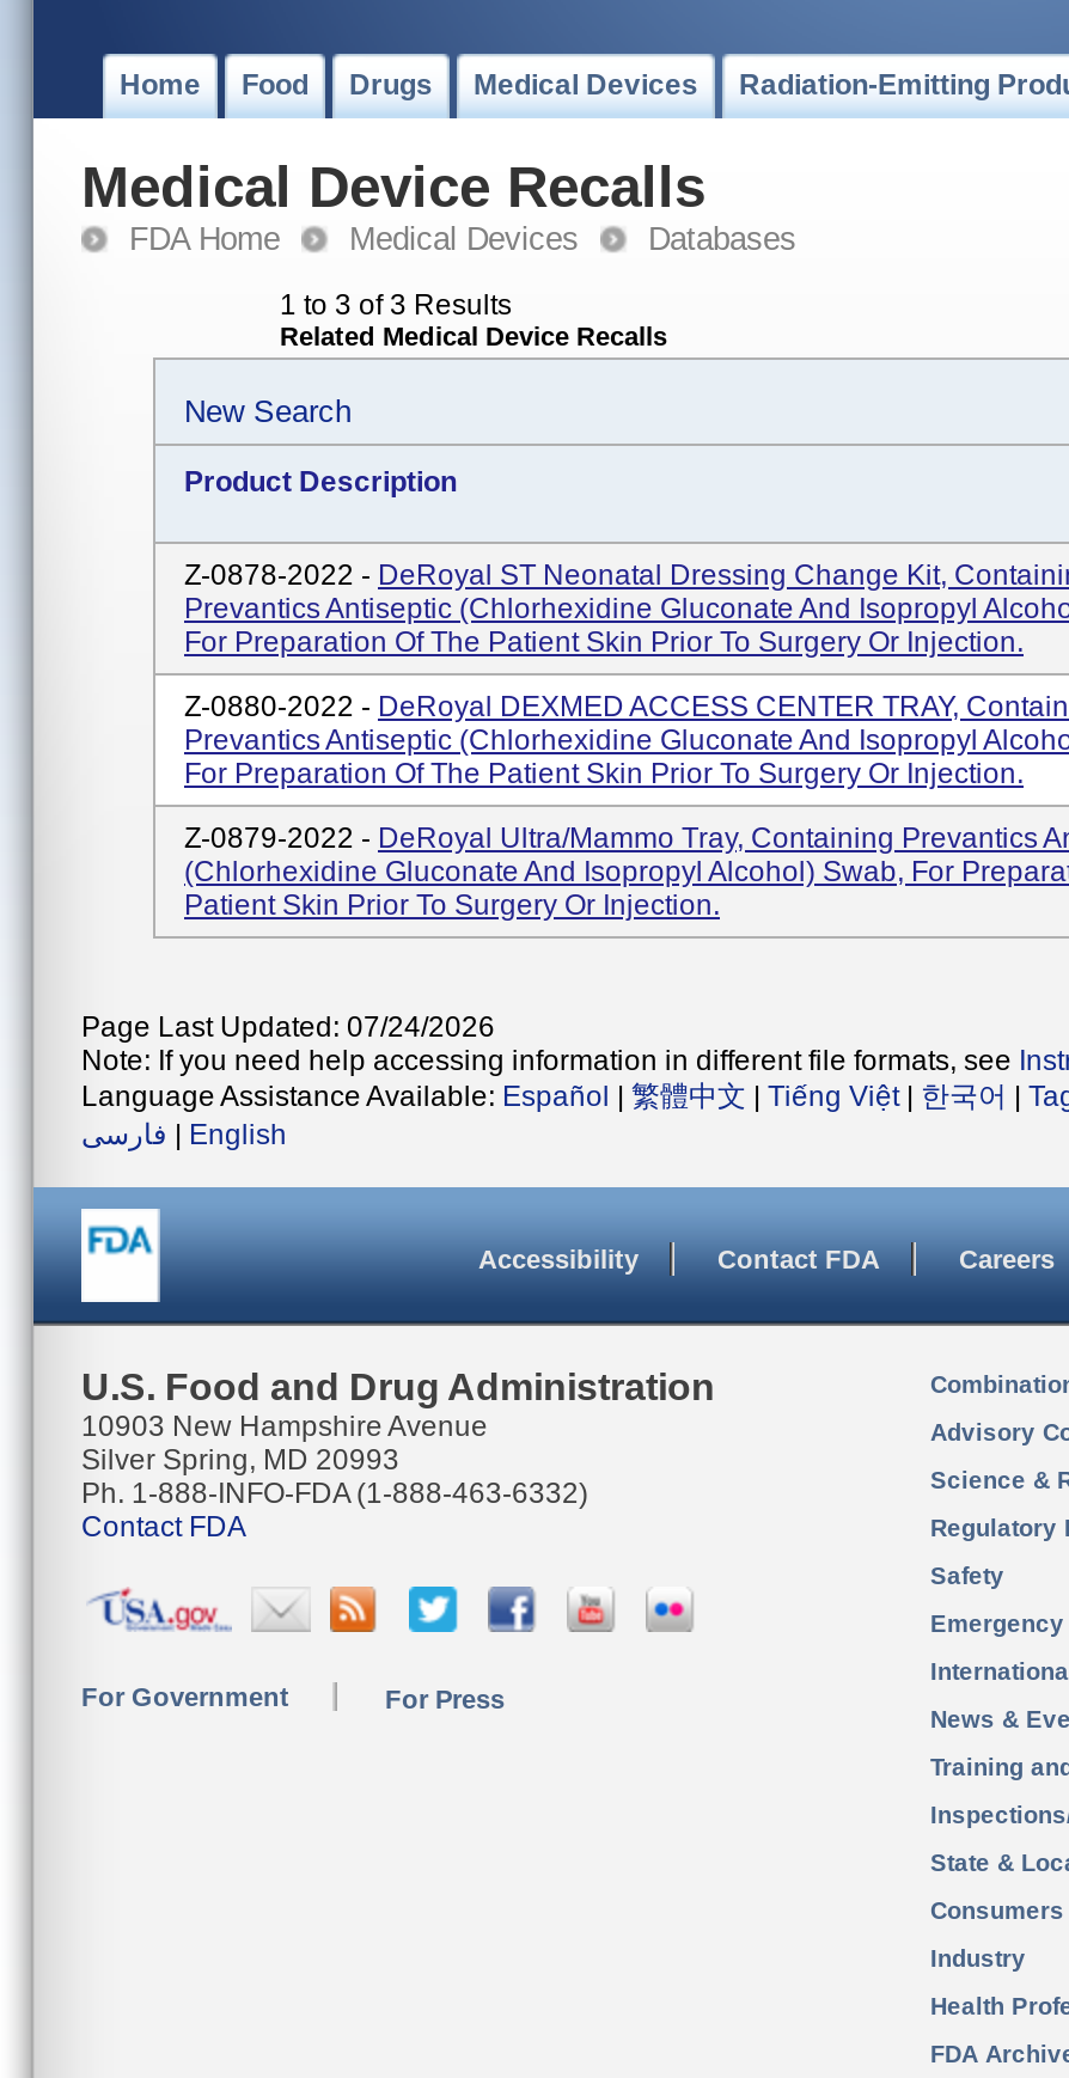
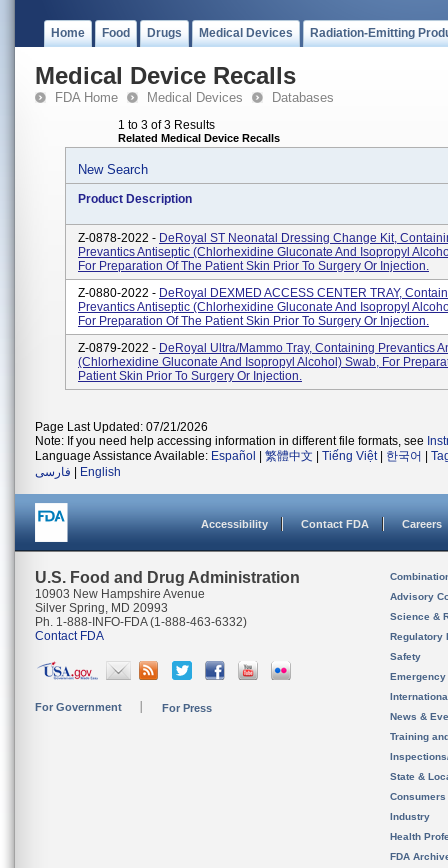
[81,1010,495,1044] Page Last Updated: 07/24/2026 -> [35,420,208,434] Page Last Updated: 07/21/2026

